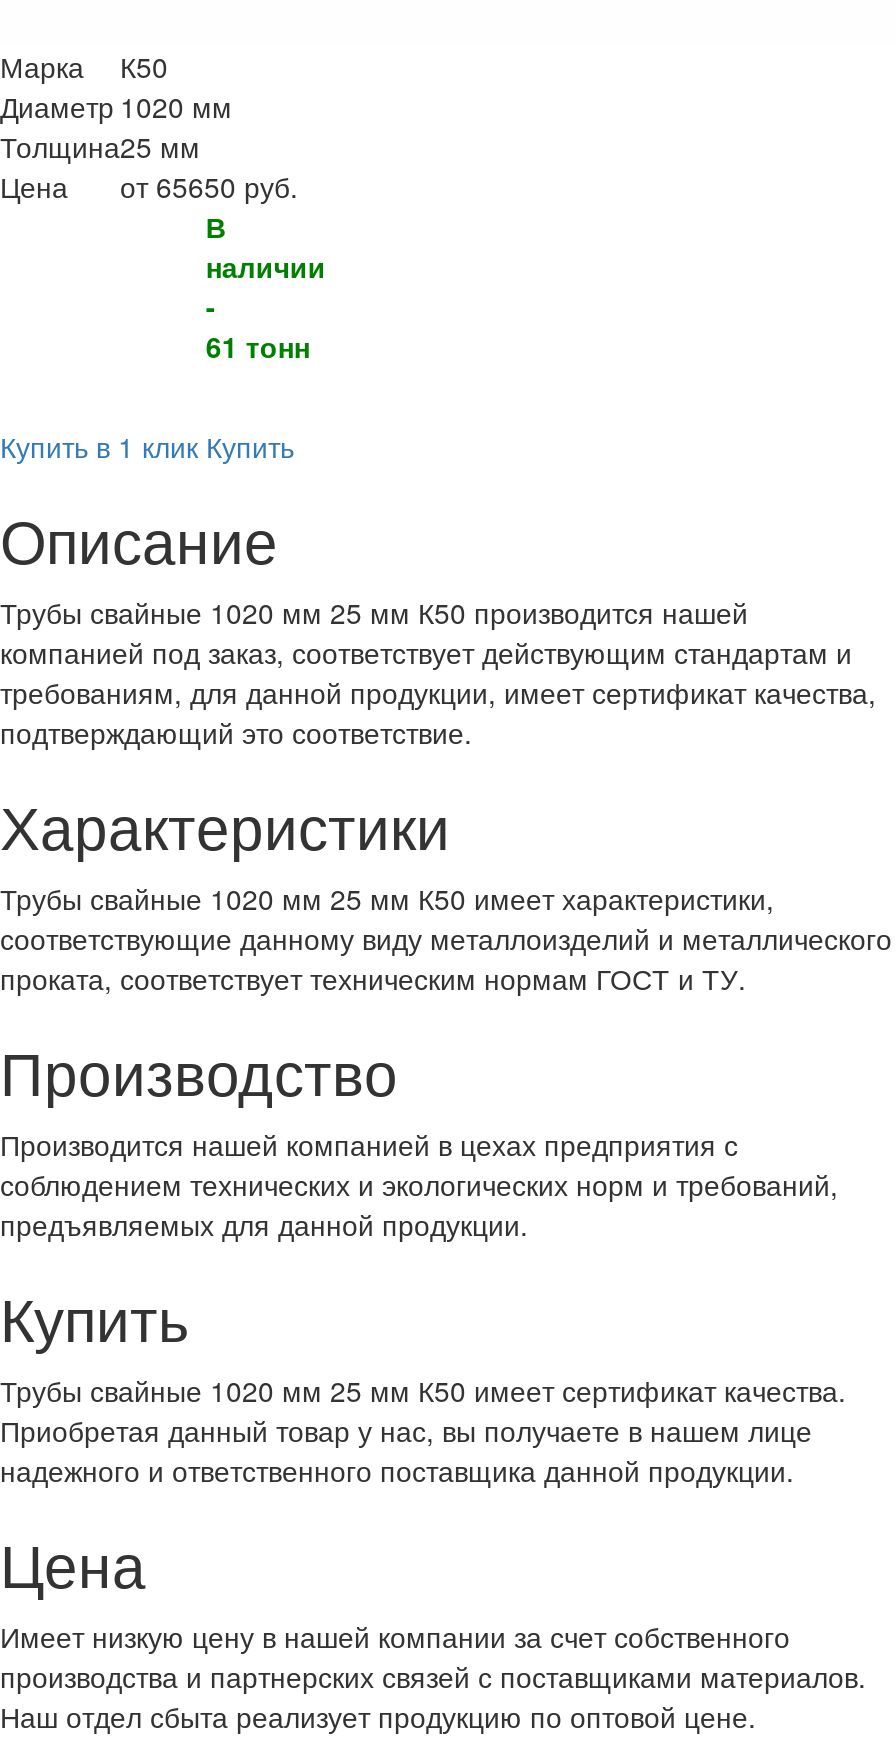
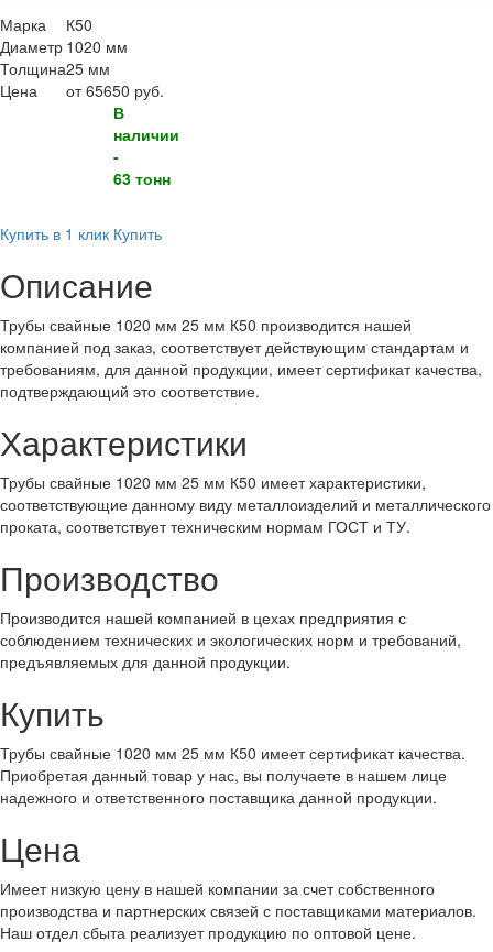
[206,326,310,366] 61 тонн -> [113,167,170,189] 63 тонн

